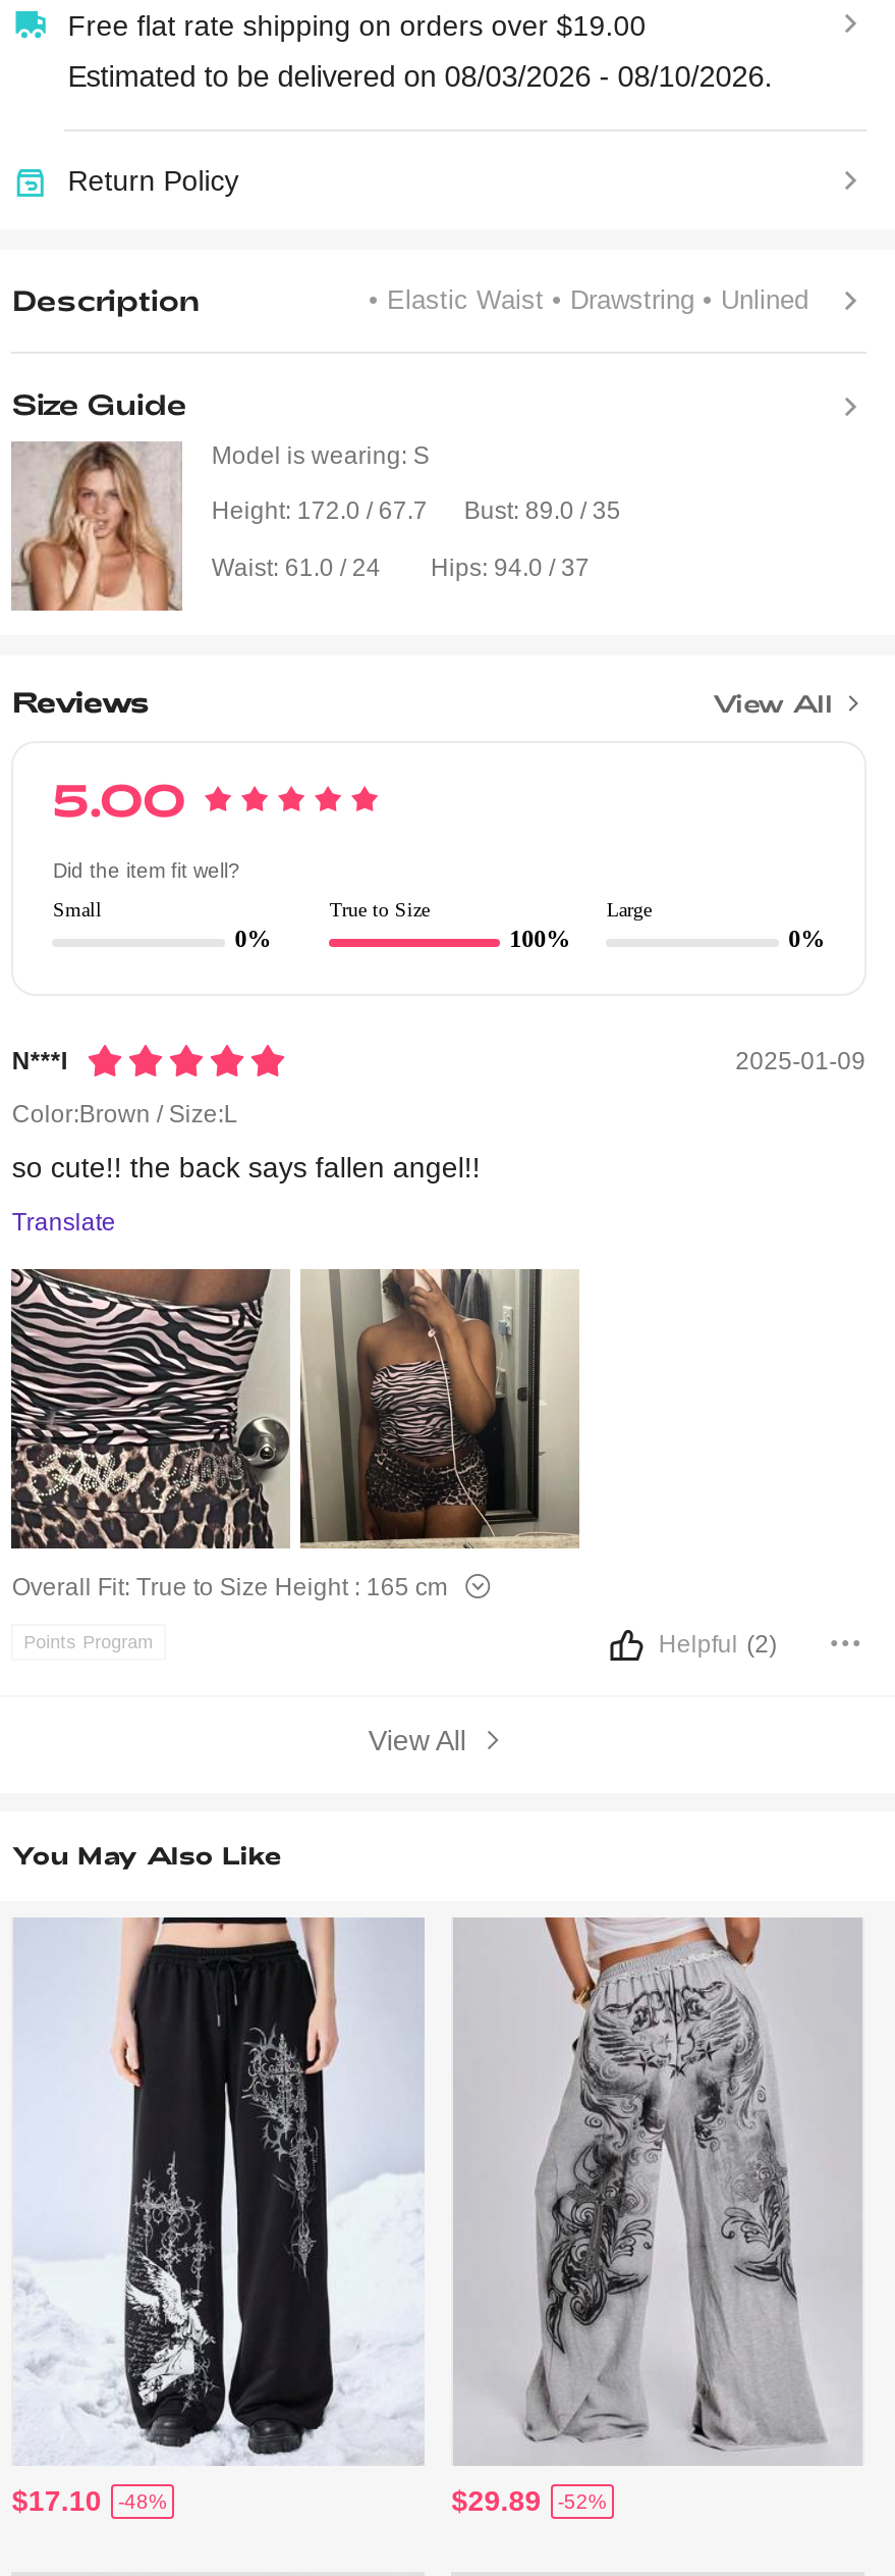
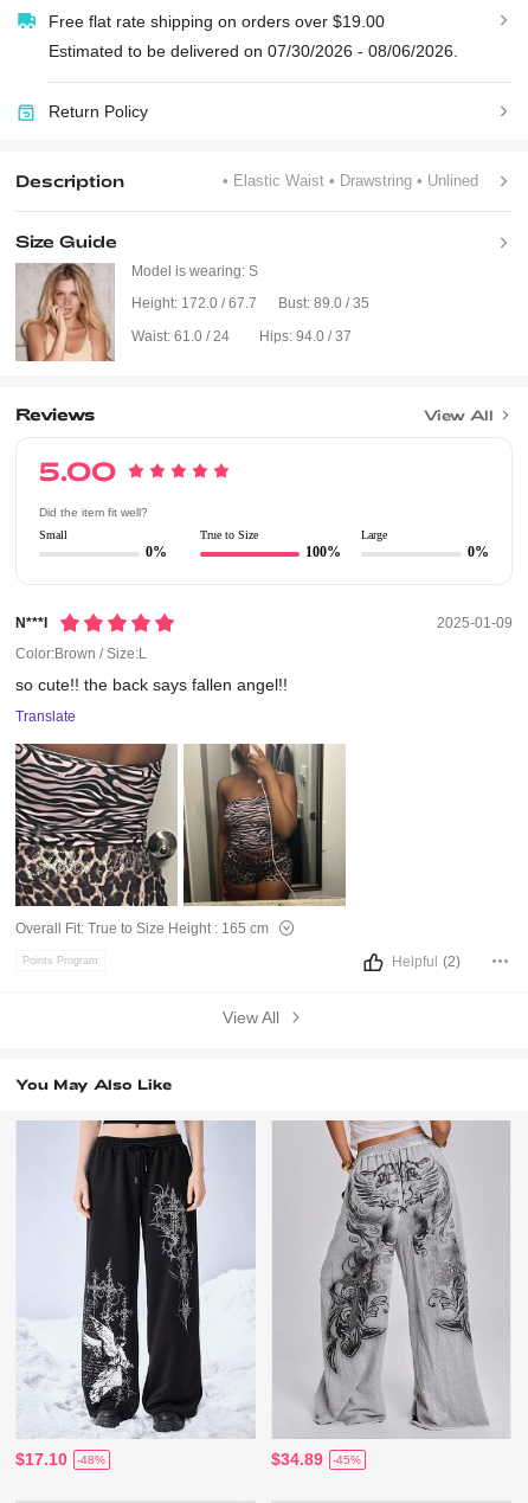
[68,61,772,93] Estimated to be delivered on 08/03/2026 - 08/10/2026. -> [48,42,458,61] Estimated to be delivered on 07/30/2026 - 08/06/2026.
[451,2484,541,2517] $29.89 -> [271,1450,323,1469] $34.89
[558,2491,607,2513] -52% -> [333,1453,362,1466] -45%

